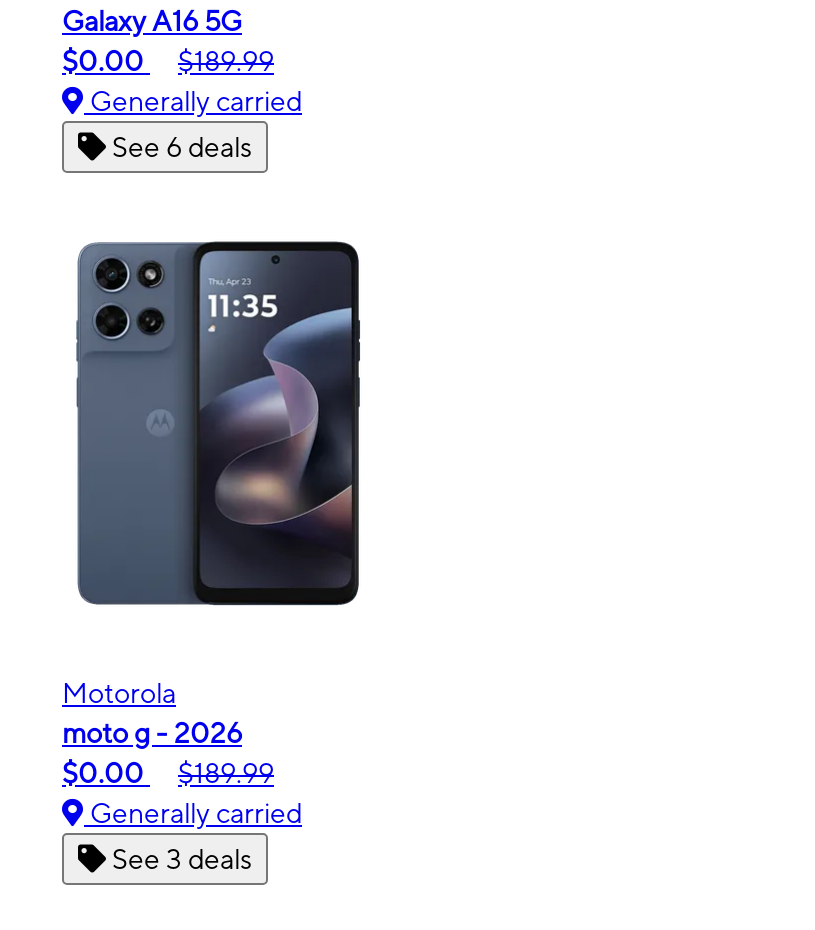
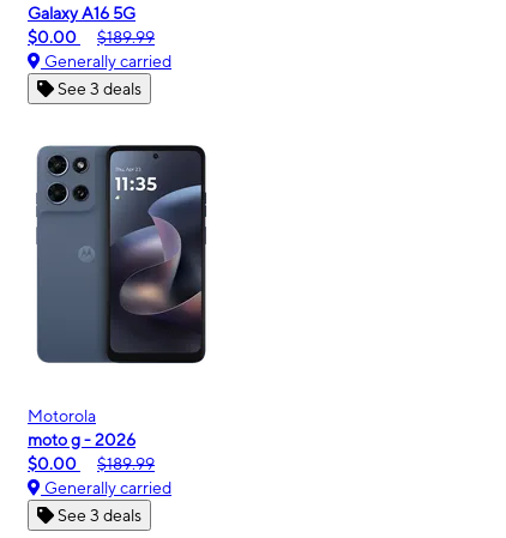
[112,132,252,164] See 6 deals -> [58,79,141,98] See 3 deals

